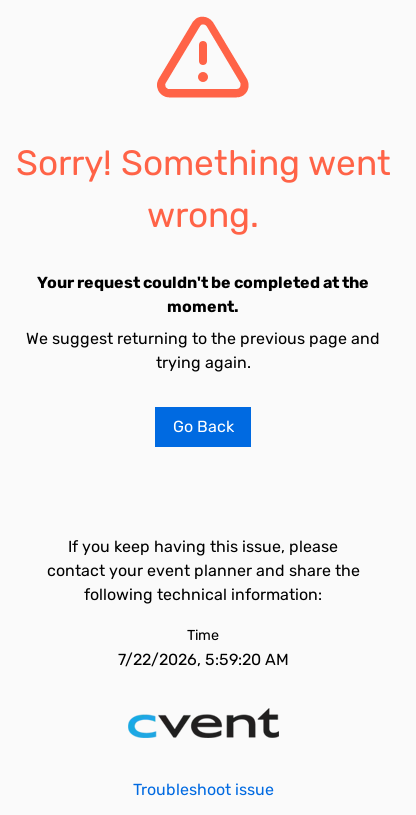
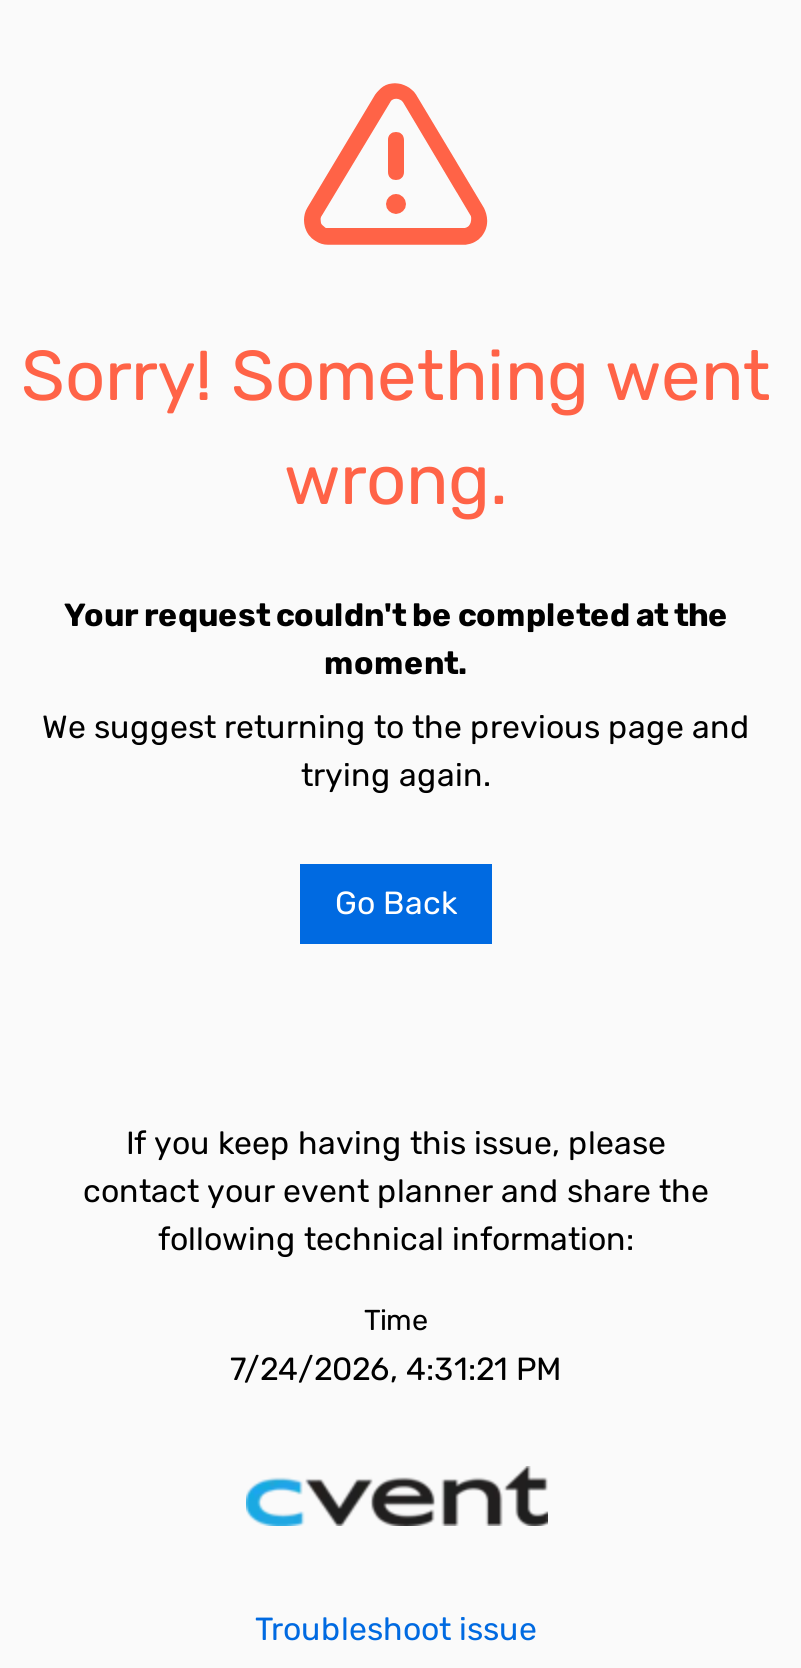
[117,650,288,669] 7/22/2026, 5:59:20 AM -> [230,1350,562,1388] 7/24/2026, 4:31:21 PM

